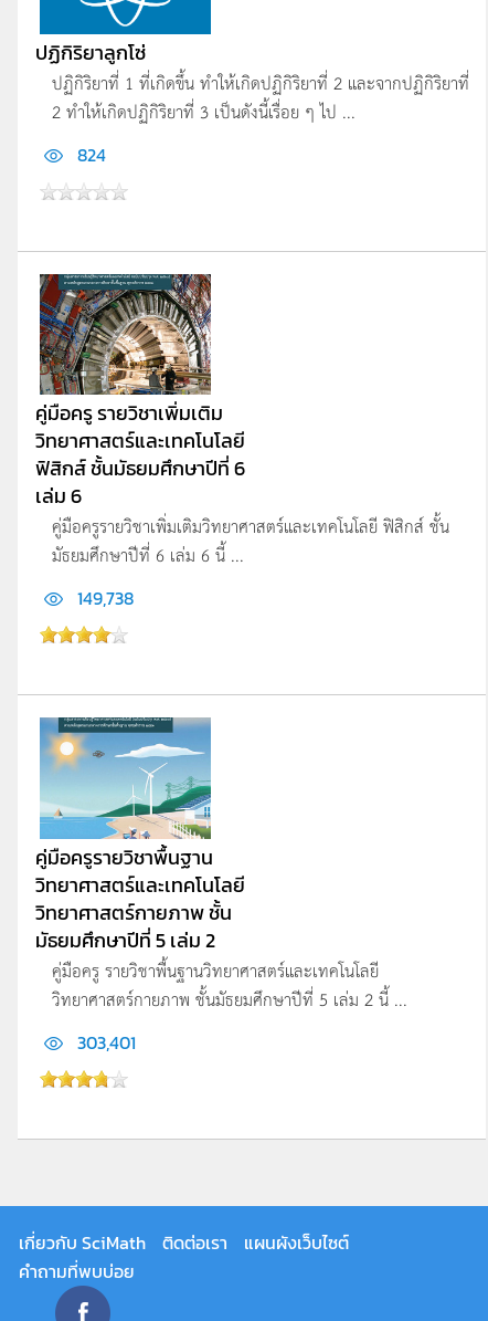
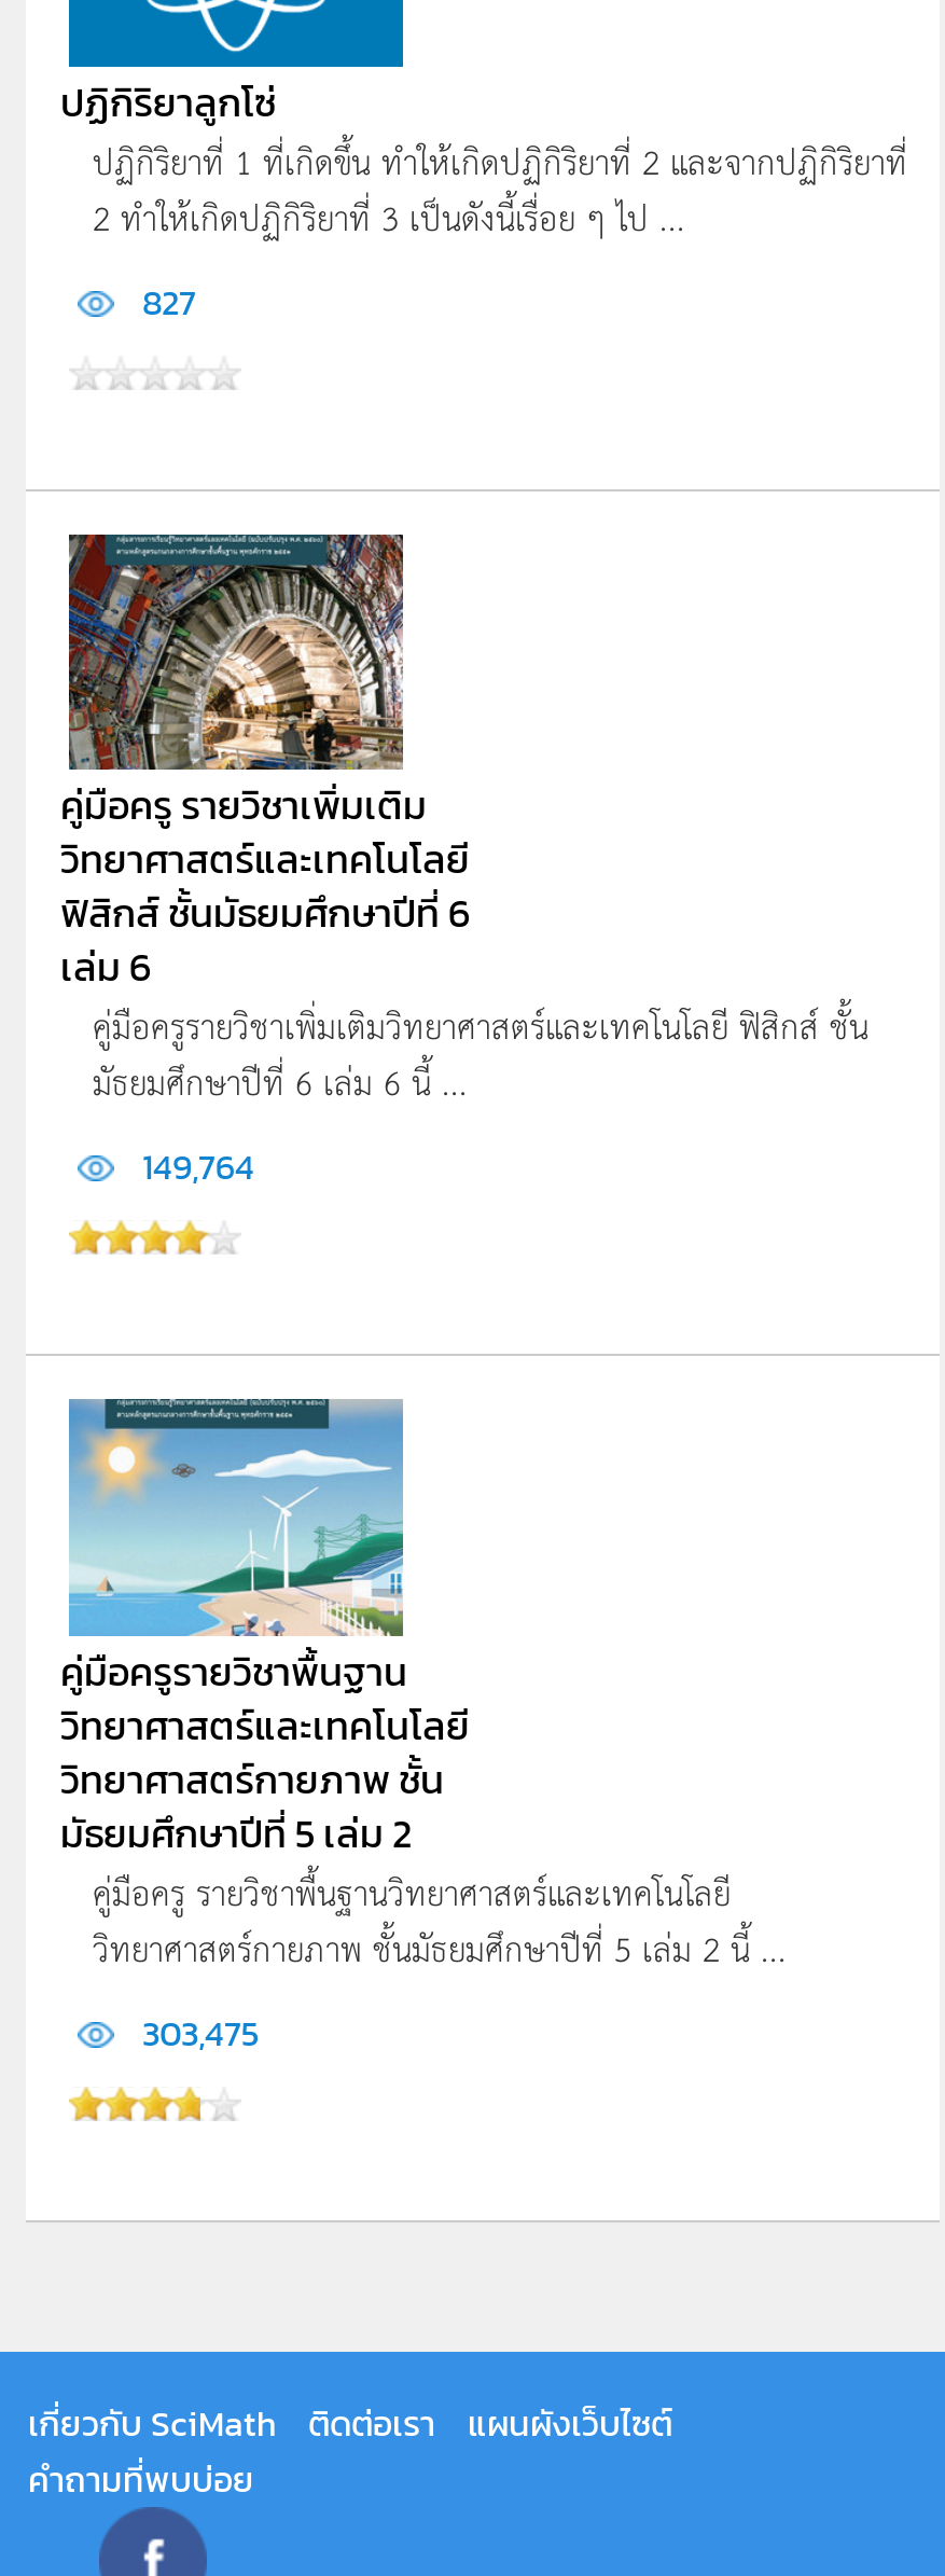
[77,142,106,168] 824 -> [142,276,196,328] 827
[77,585,134,612] 149,738 -> [142,1141,254,1193] 149,764
[77,1029,136,1055] 303,401 -> [142,2006,259,2058] 303,475

